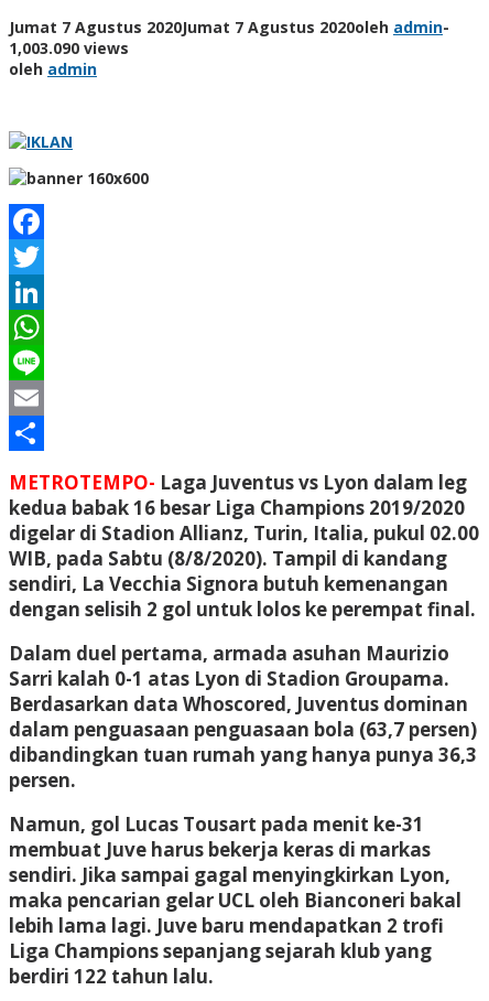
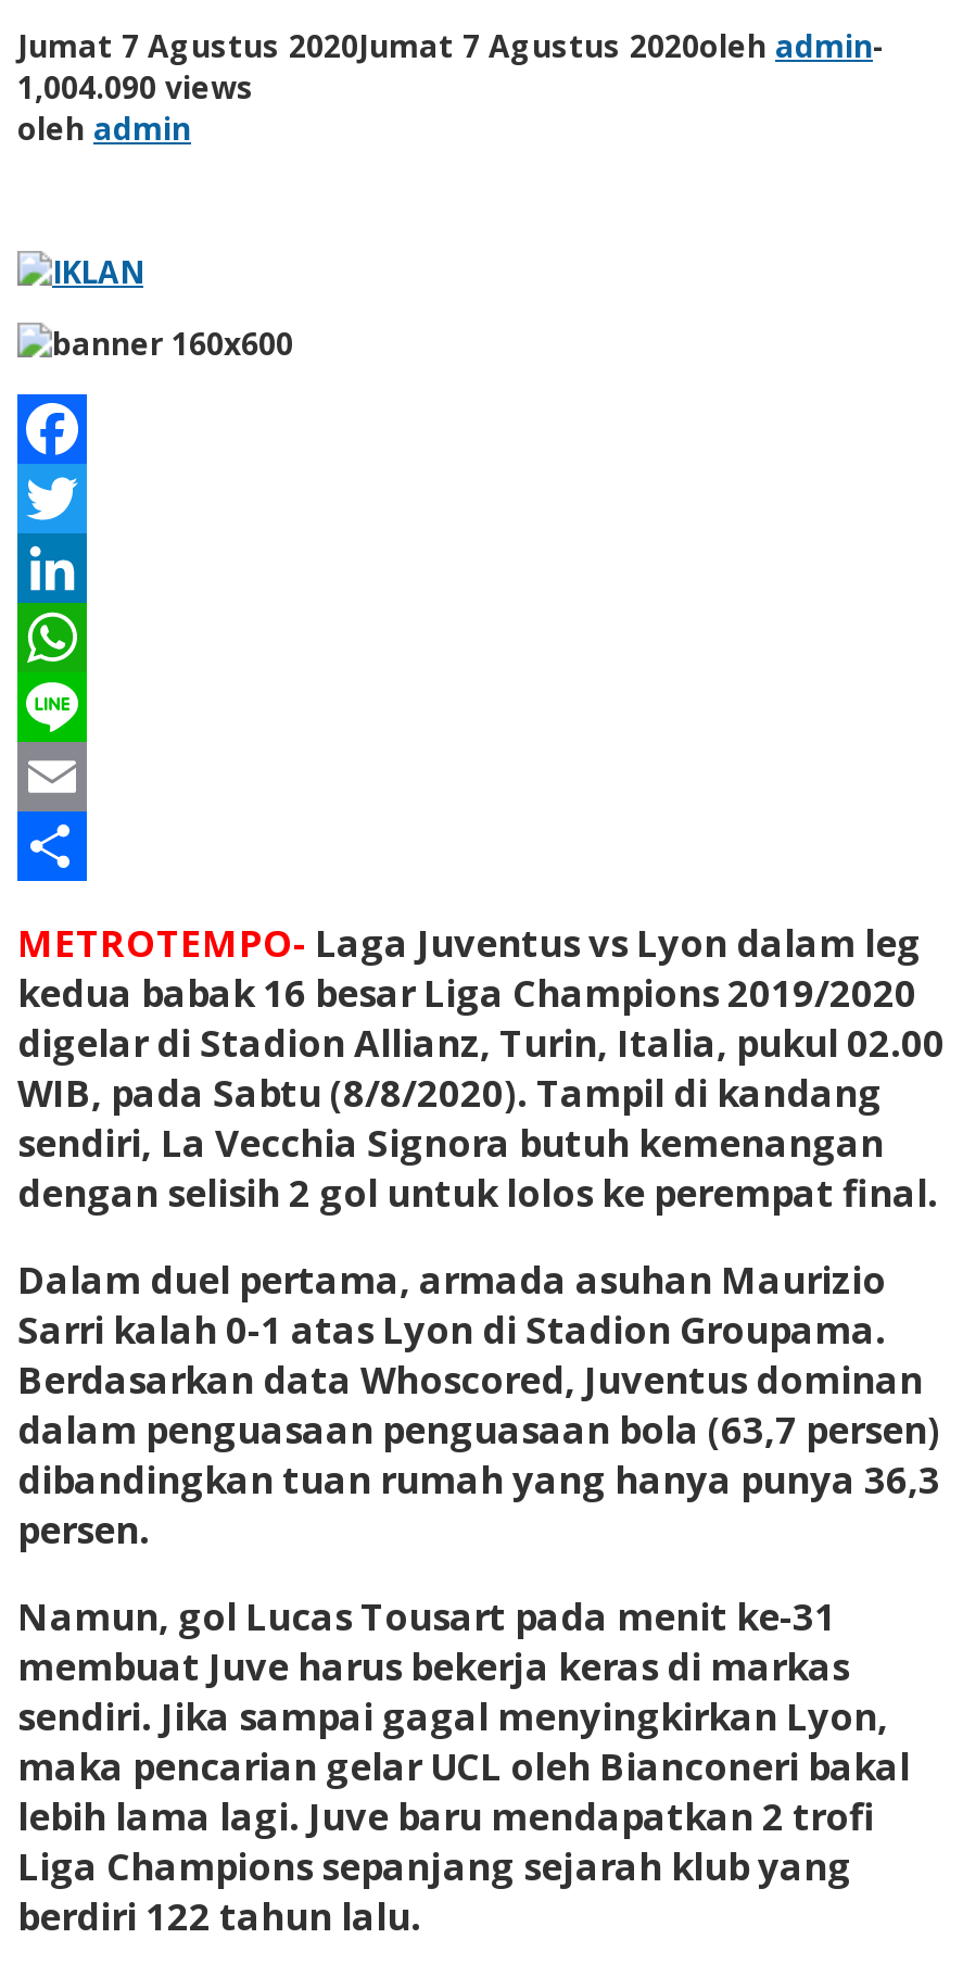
[9,37,129,58] 1,003.090 views -> [17,66,254,107] 1,004.090 views

